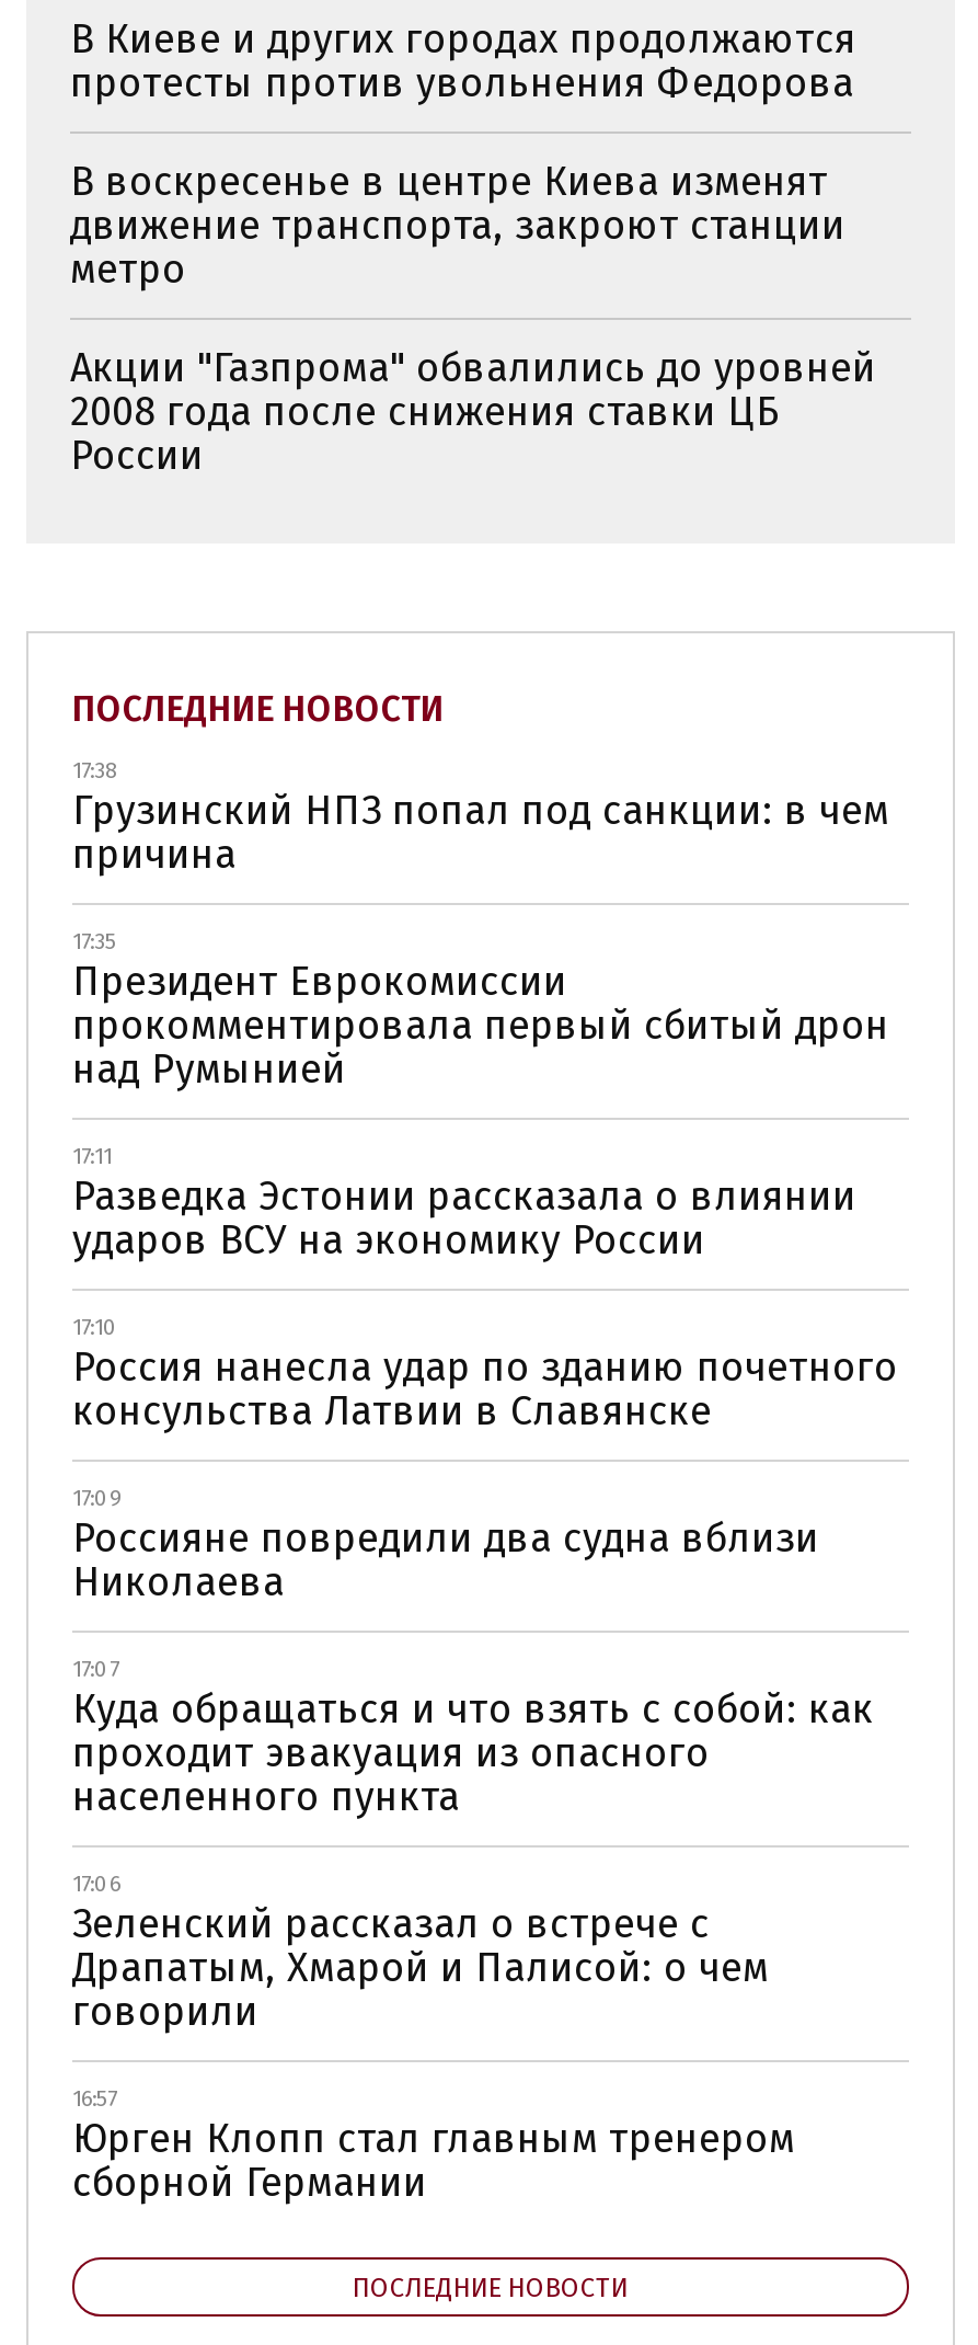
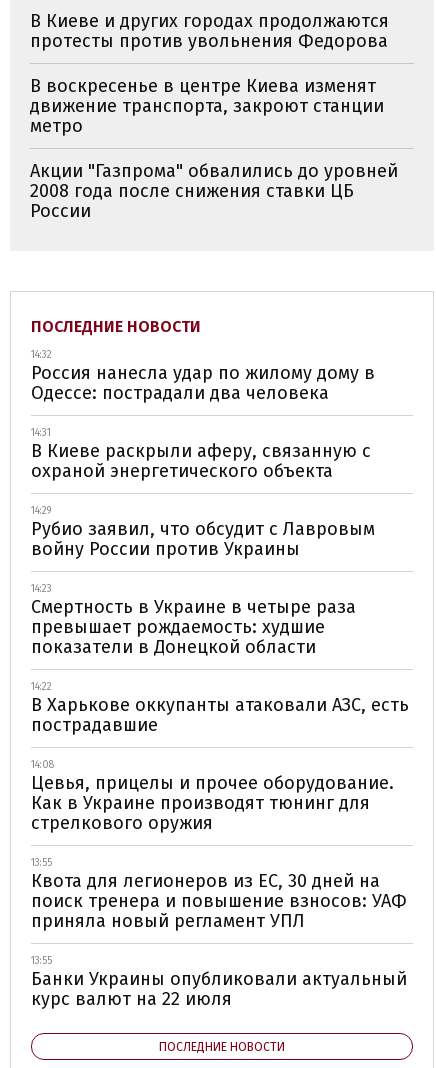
[72,758,889,879] 17:38 | Грузинский НПЗ попал под санкции: в чем | причина -> [31,349,375,404] 14:32 | Россия нанесла удар по жилому дому в | Одессе: пострадали два человека
[72,929,889,1094] 17:35 | Президент Еврокомиссии | прокомментировала первый сбитый дрон | над Румынией -> [31,427,371,482] 14:31 | В Киеве раскрыли аферу, связанную с | охраной энергетического объекта
[72,1144,856,1265] 17:11 | Разведка Эстонии рассказала о влиянии | ударов ВСУ на экономику России -> [31,505,375,560] 14:29 | Рубио заявил, что обсудит с Лавровым | войну России против Украины
[72,1315,898,1435] 17:10 | Россия нанесла удар по зданию почетного | консульства Латвии в Славянске -> [31,583,356,658] 14:23 | Смертность в Украине в четыре раза | превышает рождаемость: худшие | показатели в Донецкой области
[72,1486,819,1606] 17:09 | Россияне повредили два судна вблизи | Николаева -> [31,681,409,736] 14:22 | В Харькове оккупанты атаковали АЗС, есть | пострадавшие
[72,1657,874,1821] 17:07 | Куда обращаться и что взять с собой: как | проходит эвакуация из опасного | населенного пункта -> [31,759,394,834] 14:08 | Цевья, прицелы и прочее оборудование. | Как в Украине производят тюнинг для | стрелкового оружия
[72,1872,769,2036] 17:06 | Зеленский рассказал о встрече с | Драпатым, Хмарой и Палисой: о чем | говорили -> [31,857,407,932] 13:55 | Квота для легионеров из ЕС, 30 дней на | поиск тренера и повышение взносов: УАФ | приняла новый регламент УПЛ
[72,2086,795,2207] 16:57 | Юрген Клопп стал главным тренером | сборной Германии -> [31,955,407,1010] 13:55 | Банки Украины опубликовали актуальный | курс валют на 22 июля

